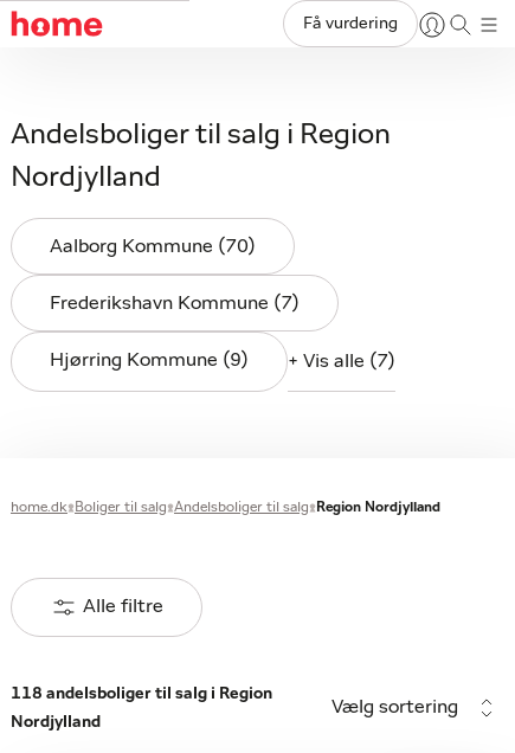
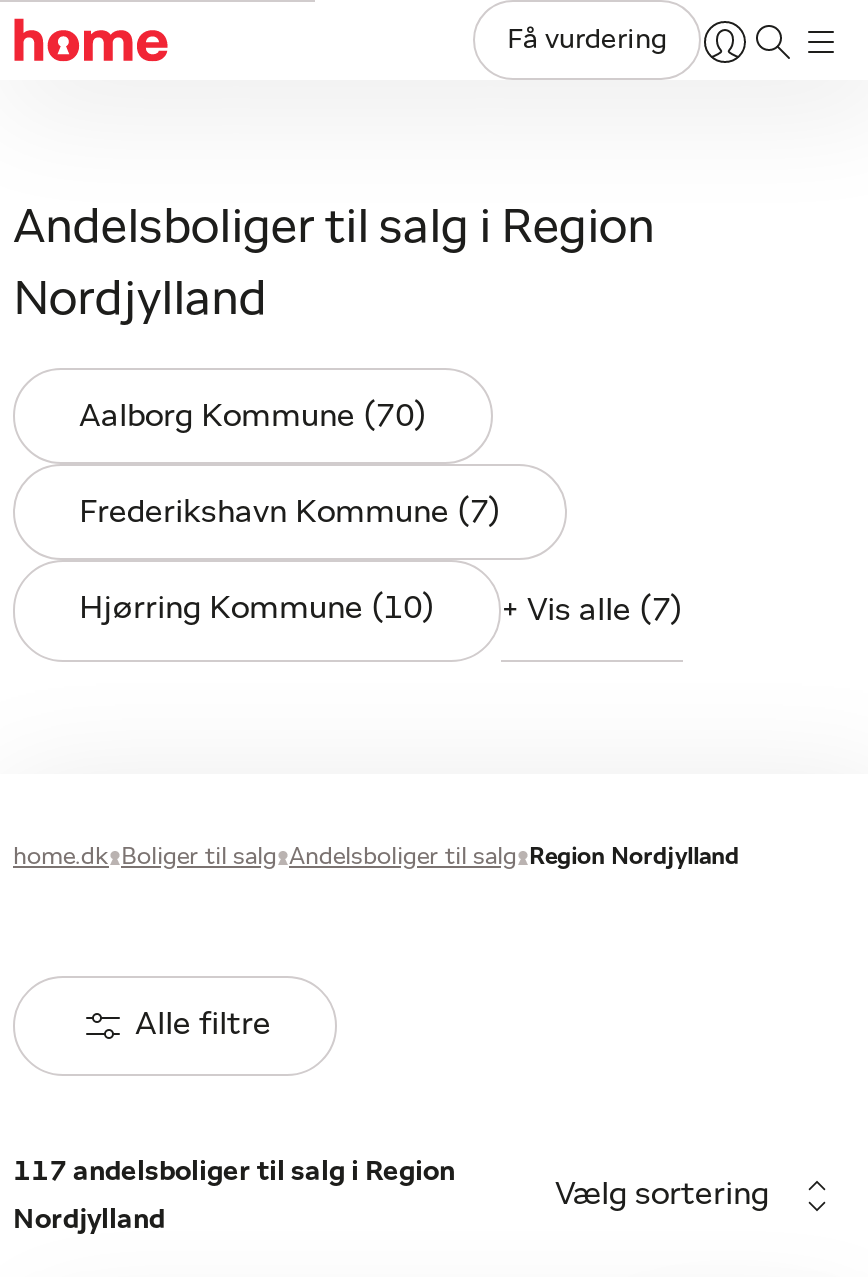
[50,350,249,369] Hjørring Kommune (9) -> [79,592,435,624] Hjørring Kommune (10)
[11,685,272,702] 118 andelsboliger til salg i Region -> [13,1157,455,1185] 117 andelsboliger til salg i Region

